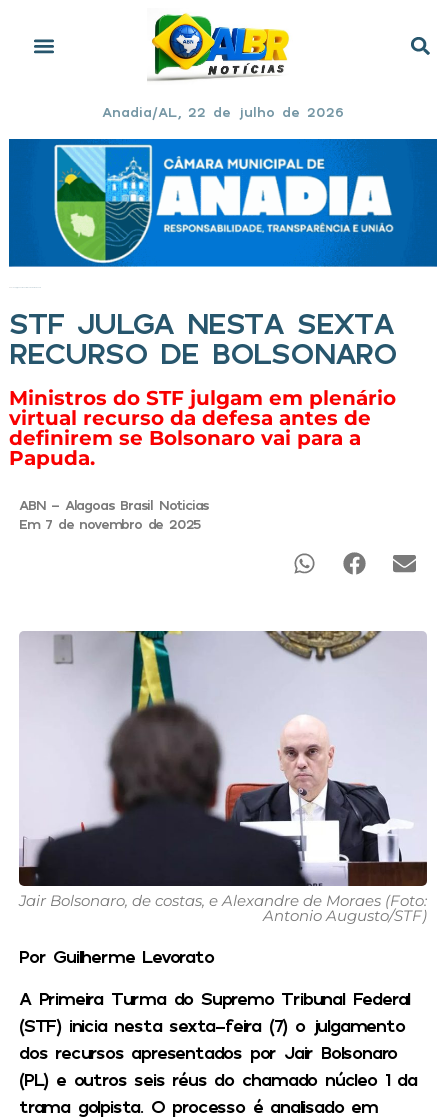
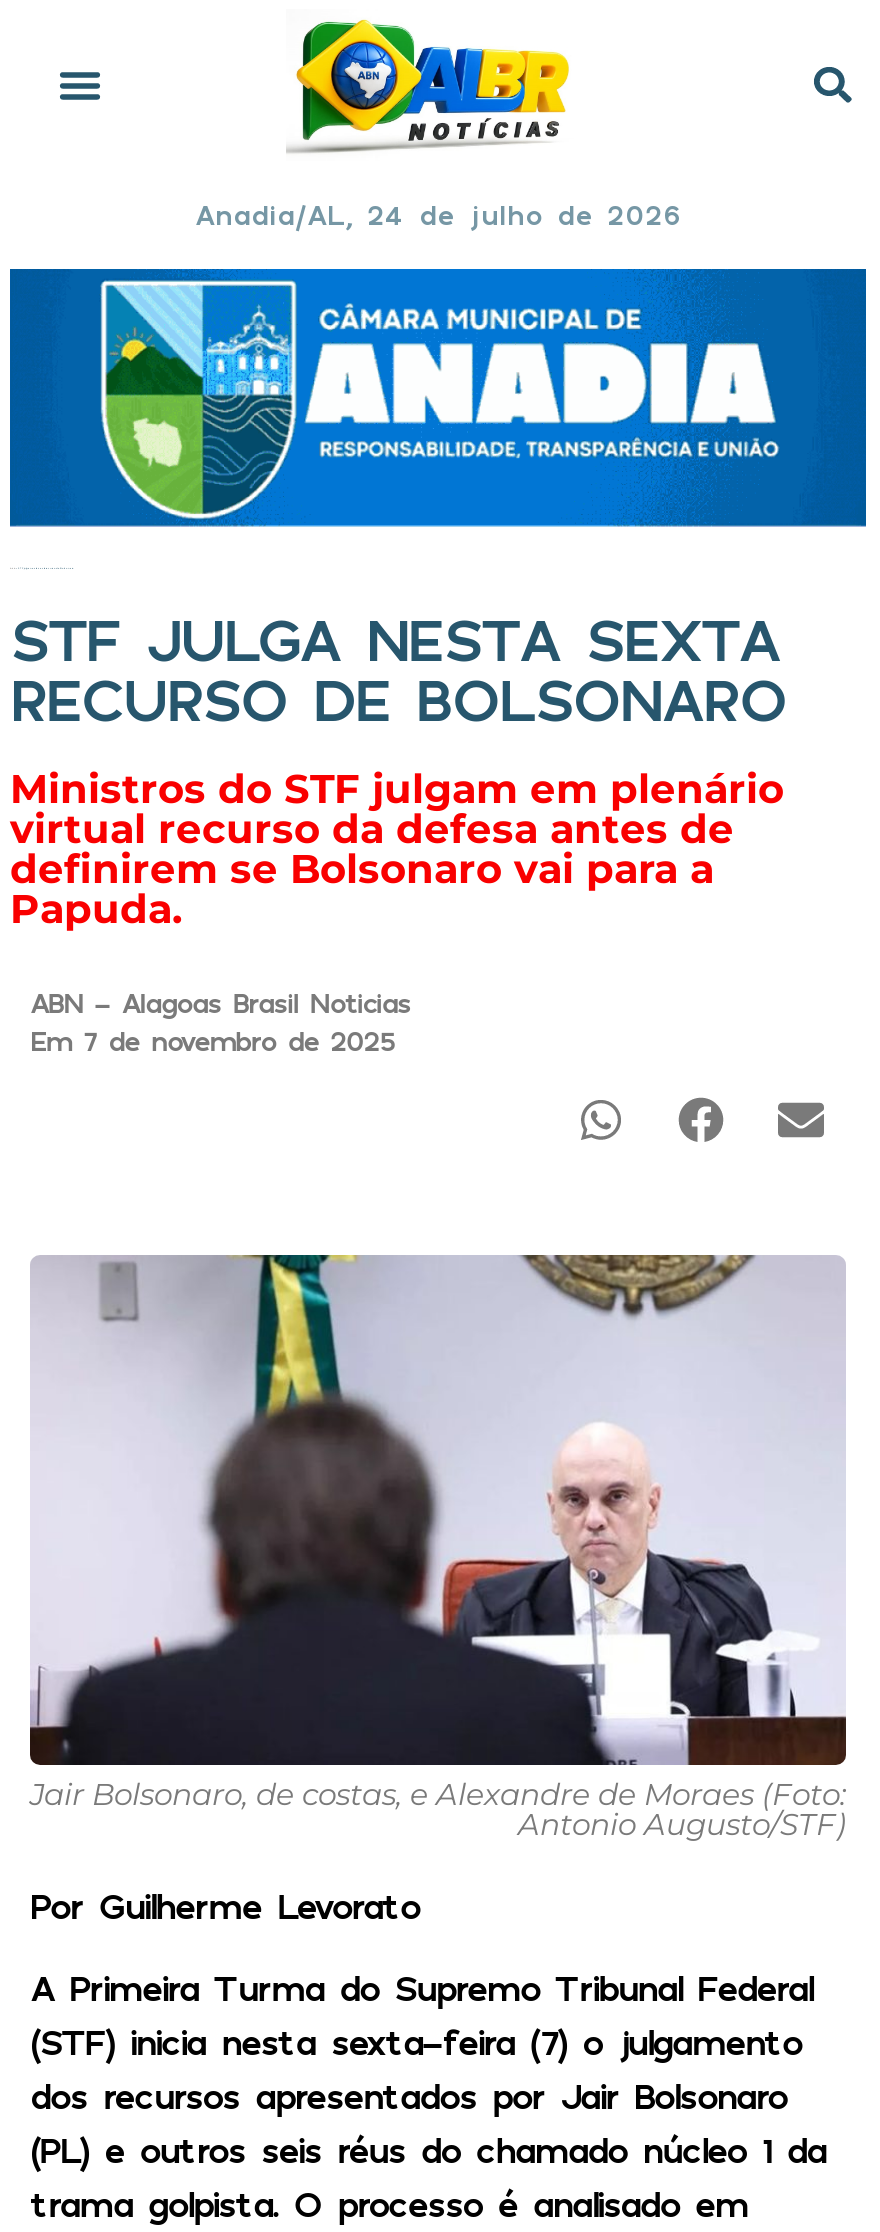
[102,102,344,119] Anadia/AL, 22 de julho de 2026 -> [195,197,681,231] Anadia/AL, 24 de julho de 2026

